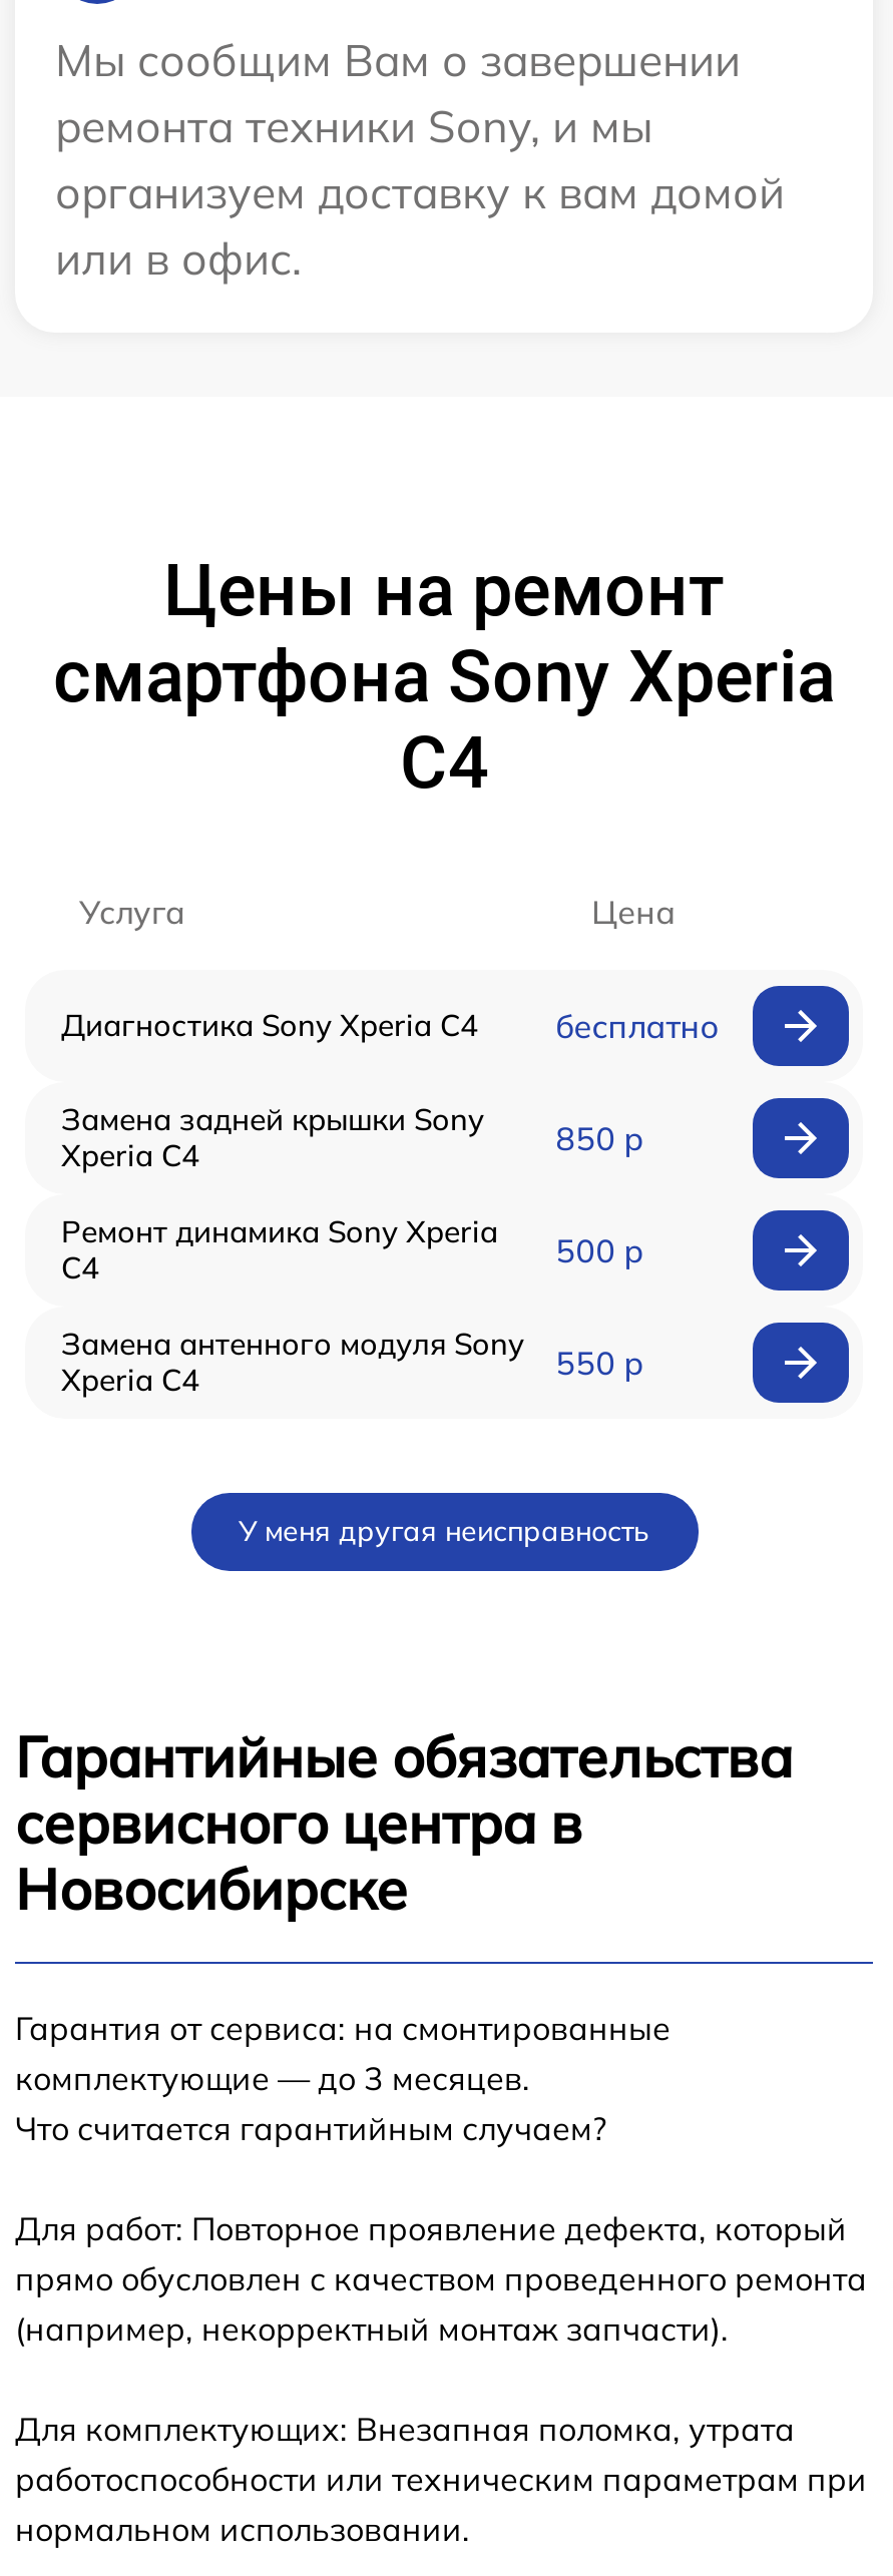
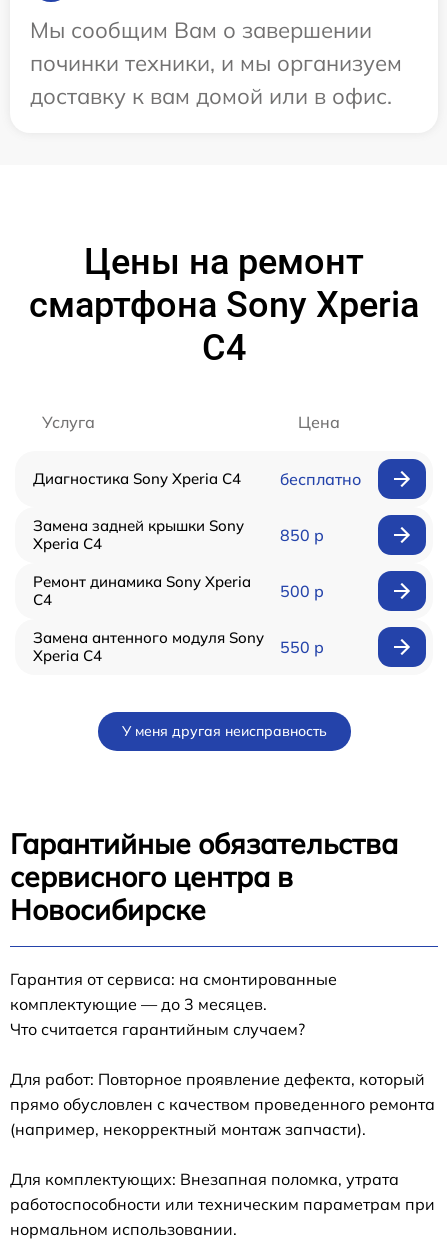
[55,99,785,287] ремонта техники Sony, и мы | организуем доставку к вам домой | или в офис. -> [30,49,402,110] починки техники, и мы организуем | доставку к вам домой или в офис.

